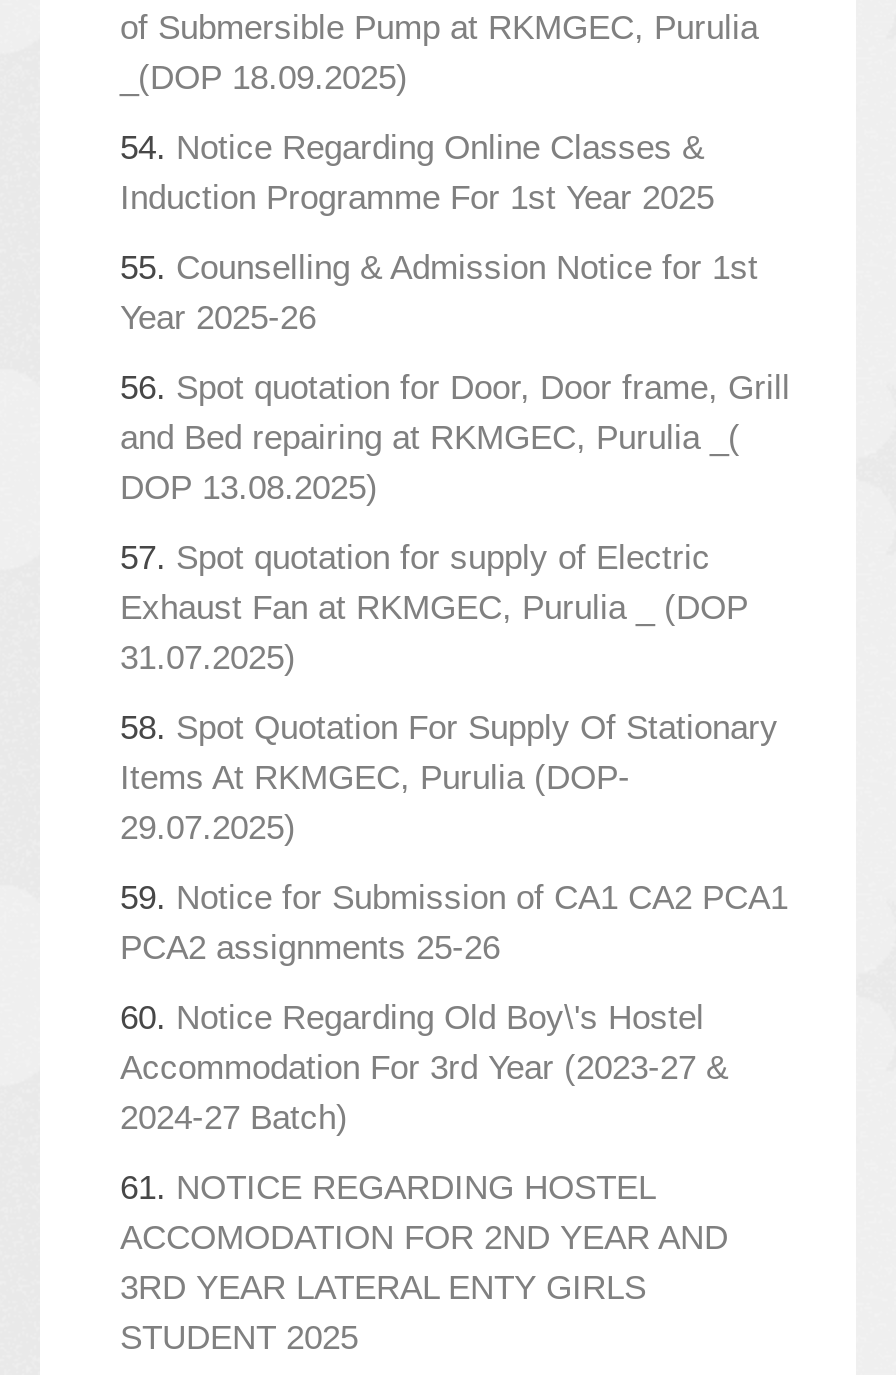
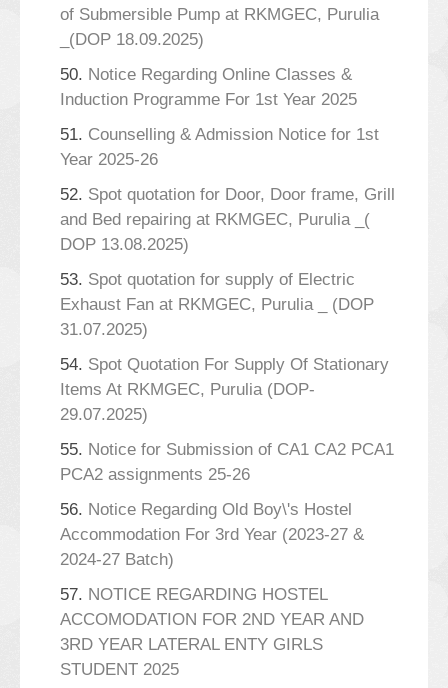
[120,129,704,167] 54. Notice Regarding Online Classes & -> [60,65,352,84] 50. Notice Regarding Online Classes &
[120,249,758,287] 55. Counselling & Admission Notice for 1st -> [60,125,379,144] 51. Counselling & Admission Notice for 1st
[120,369,790,407] 56. Spot quotation for Door, Door frame, Grill -> [60,185,395,204] 52. Spot quotation for Door, Door frame, Grill
[120,539,710,577] 57. Spot quotation for supply of Electric -> [60,270,355,289] 53. Spot quotation for supply of Electric
[120,709,778,747] 58. Spot Quotation For Supply Of Stationary -> [60,355,389,374] 54. Spot Quotation For Supply Of Stationary
[120,879,788,917] 59. Notice for Submission of CA1 CA2 PCA1 -> [60,440,394,459] 55. Notice for Submission of CA1 CA2 PCA1
[120,999,704,1037] 60. Notice Regarding Old Boy\'s Hostel -> [60,500,352,519] 56. Notice Regarding Old Boy\'s Hostel
[120,1169,654,1207] 61. NOTICE REGARDING HOSTEL -> [60,585,327,604] 57. NOTICE REGARDING HOSTEL

